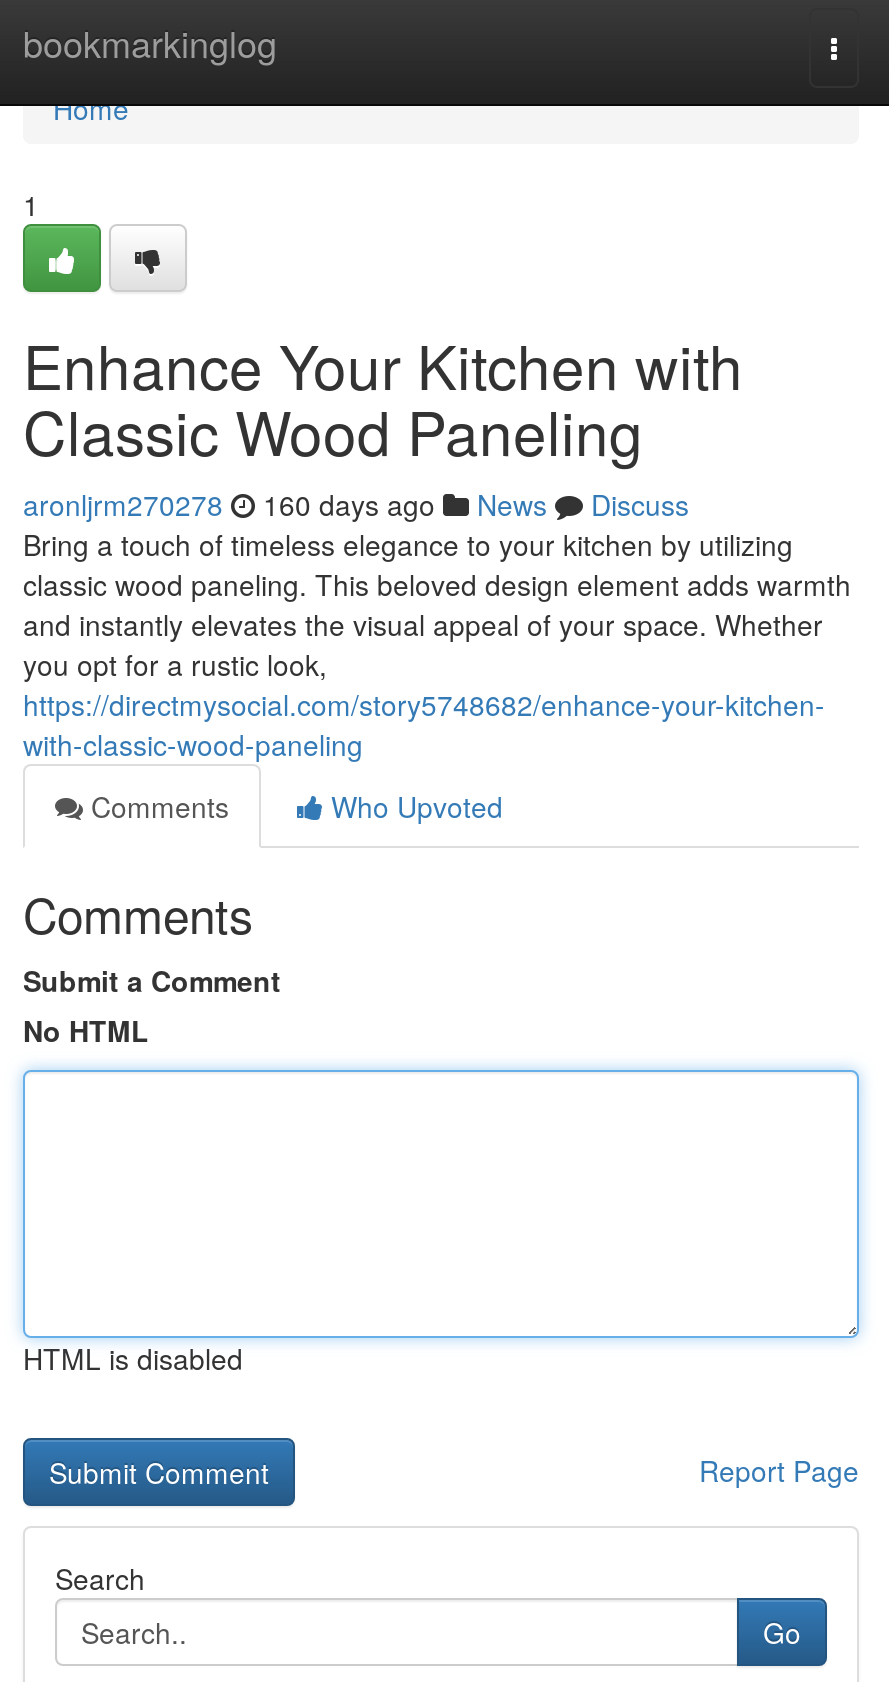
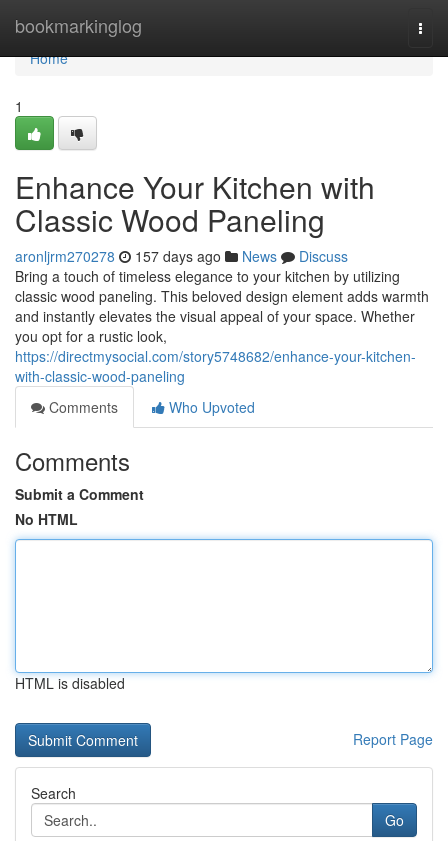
[23,484,689,524] aronljrm270278 160 days ago News Discuss -> [15,246,348,266] aronljrm270278 157 days ago News Discuss

